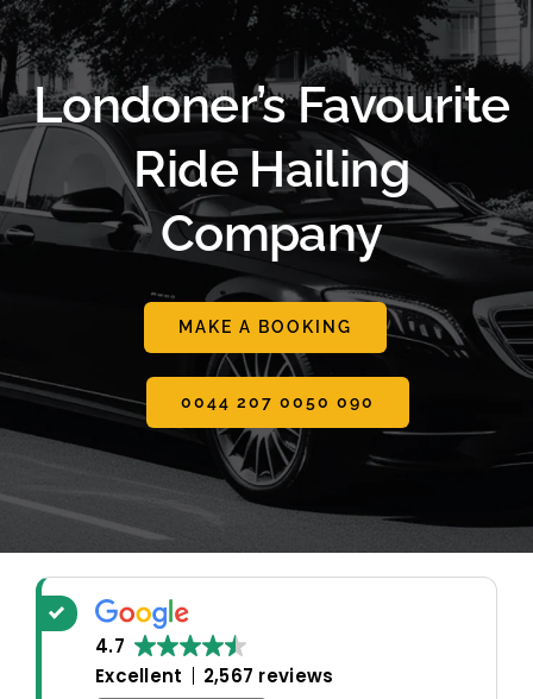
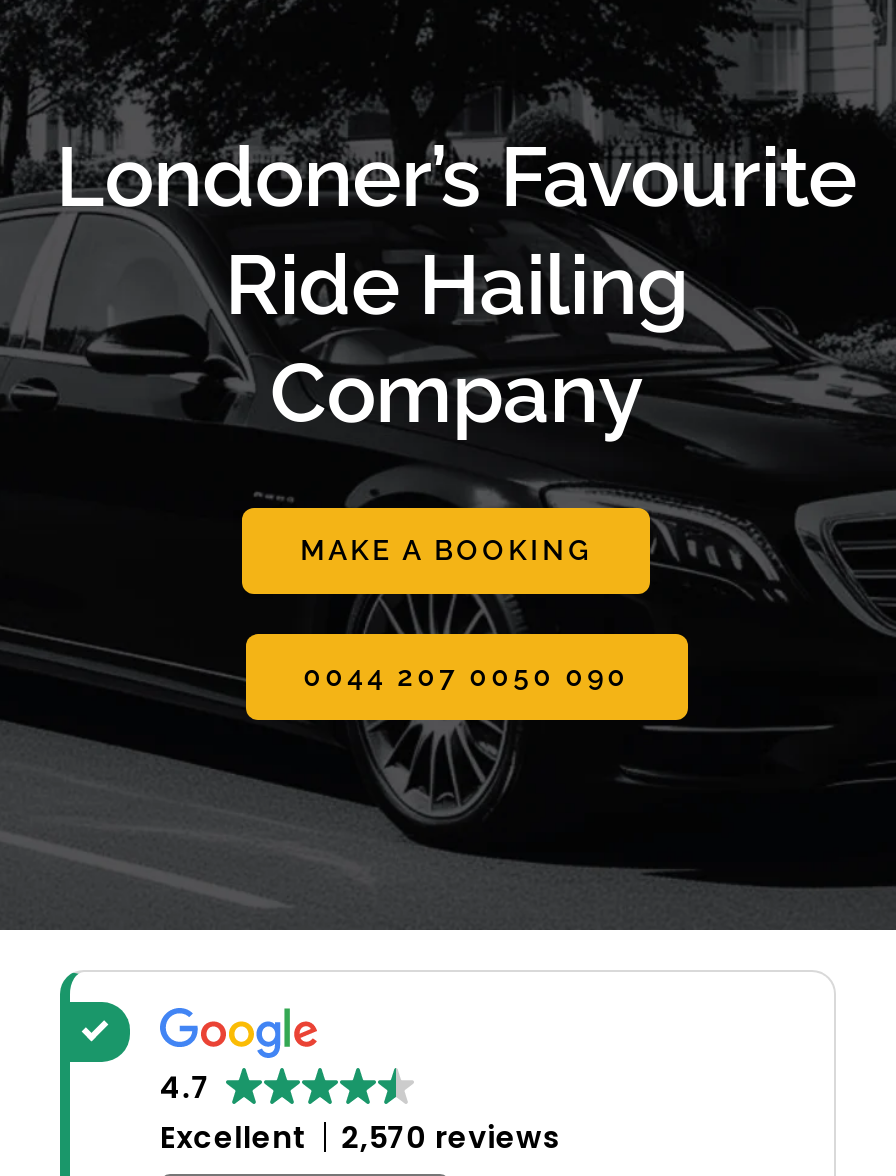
[95,663,334,688] Excellent 2,567 reviews -> [160,1116,561,1158] Excellent 2,570 reviews

